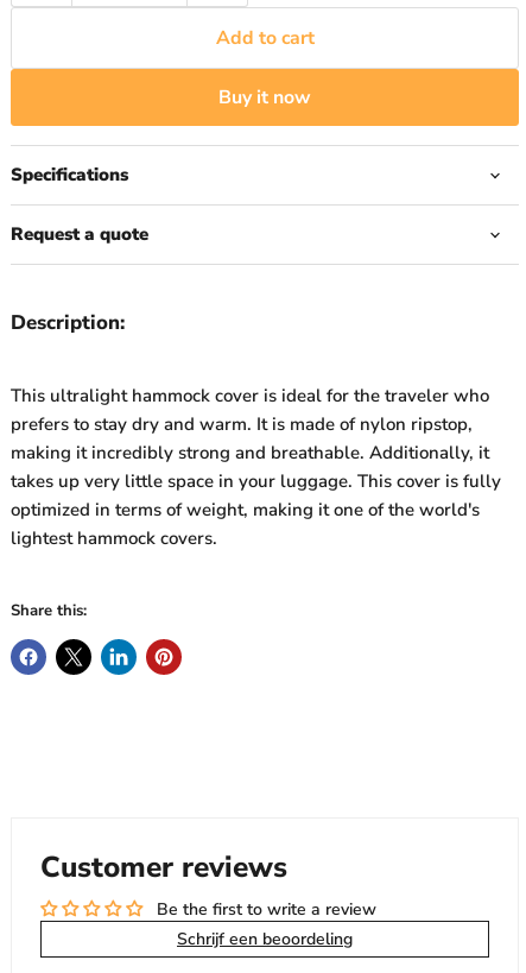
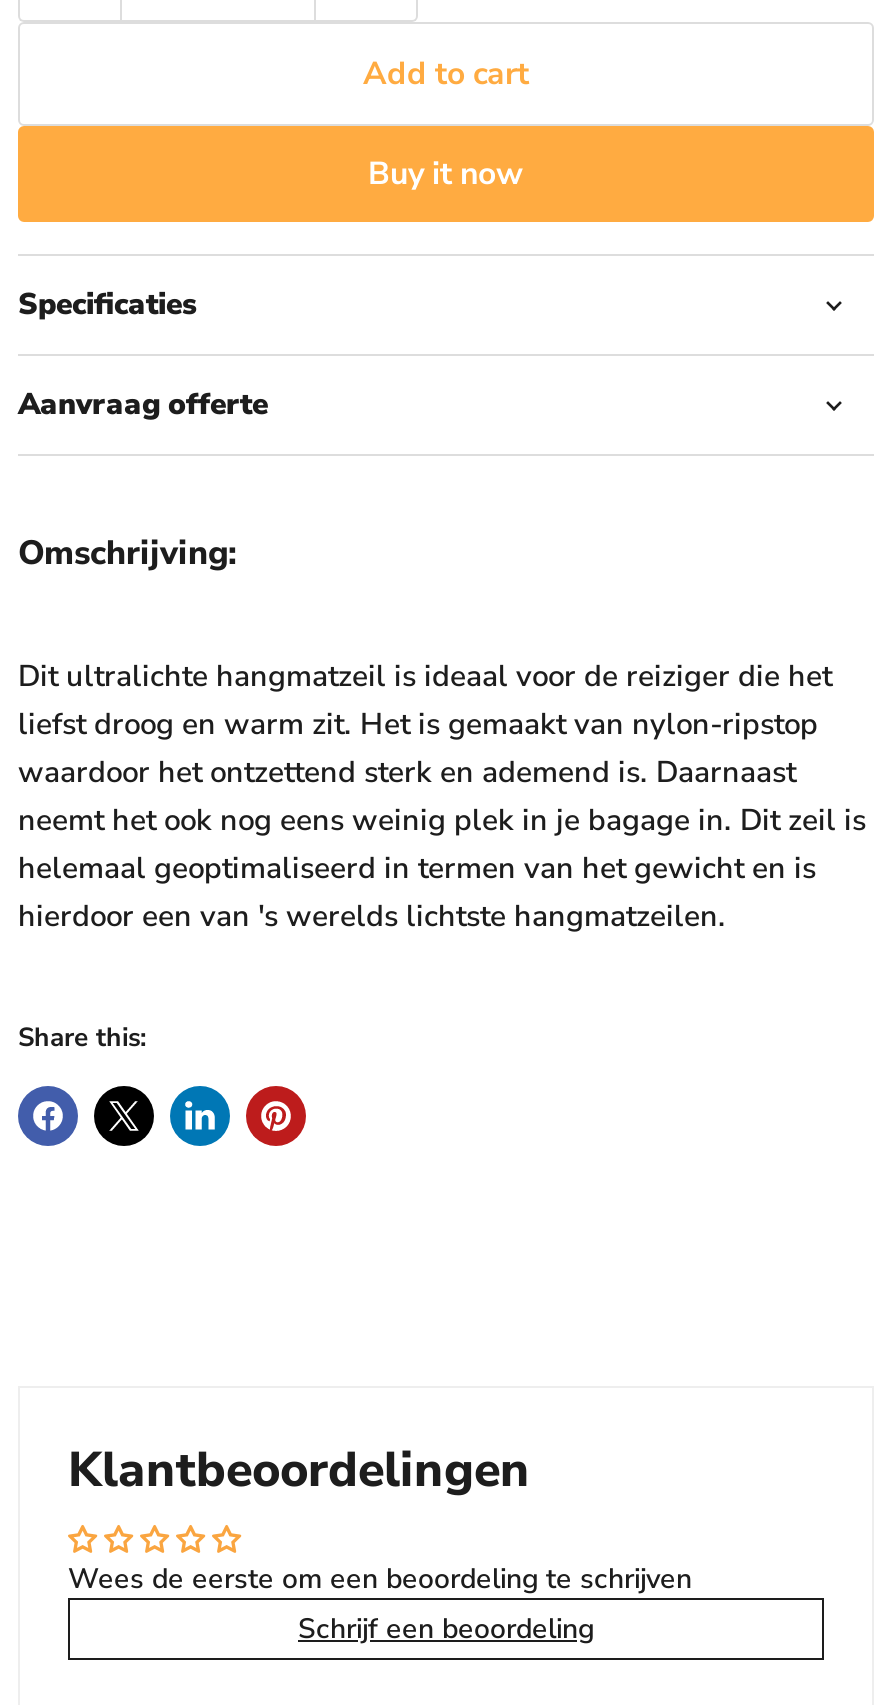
[11,163,128,187] Specifications -> [18,284,196,324] Specificaties
[11,222,148,246] Request a quote -> [18,384,268,424] Aanvraag offerte
[11,309,125,337] Description: -> [18,531,236,577] Omschrijving:
[11,383,501,550] This ultralight hammock cover is ideal for the traveler who | prefers to stay dry and warm. It is made of nylon ripstop, | making it incredibly strong and breathable. Additionally, it | takes up very little space in your luggage. This cover is fully | optimized in terms of weight, making it one of the world's | lightest hammock covers. -> [18,655,866,935] Dit ultralichte hangmatzeil is ideaal voor de reiziger die het | liefst droog en warm zit. Het is gemaakt van nylon-ripstop | waardoor het ontzettend sterk en ademend is. Daarnaast | neemt het ook nog eens weinig plek in je bagage in. Dit zeil is | helemaal geoptimaliseerd in termen van het gewicht en is | hierdoor een van 's werelds lichtste hangmatzeilen.
[40,847,376,920] Customer reviews | Be the first to write a review -> [68,1435,692,1597] Klantbeoordelingen | Wees de eerste om een beoordeling te schrijven

